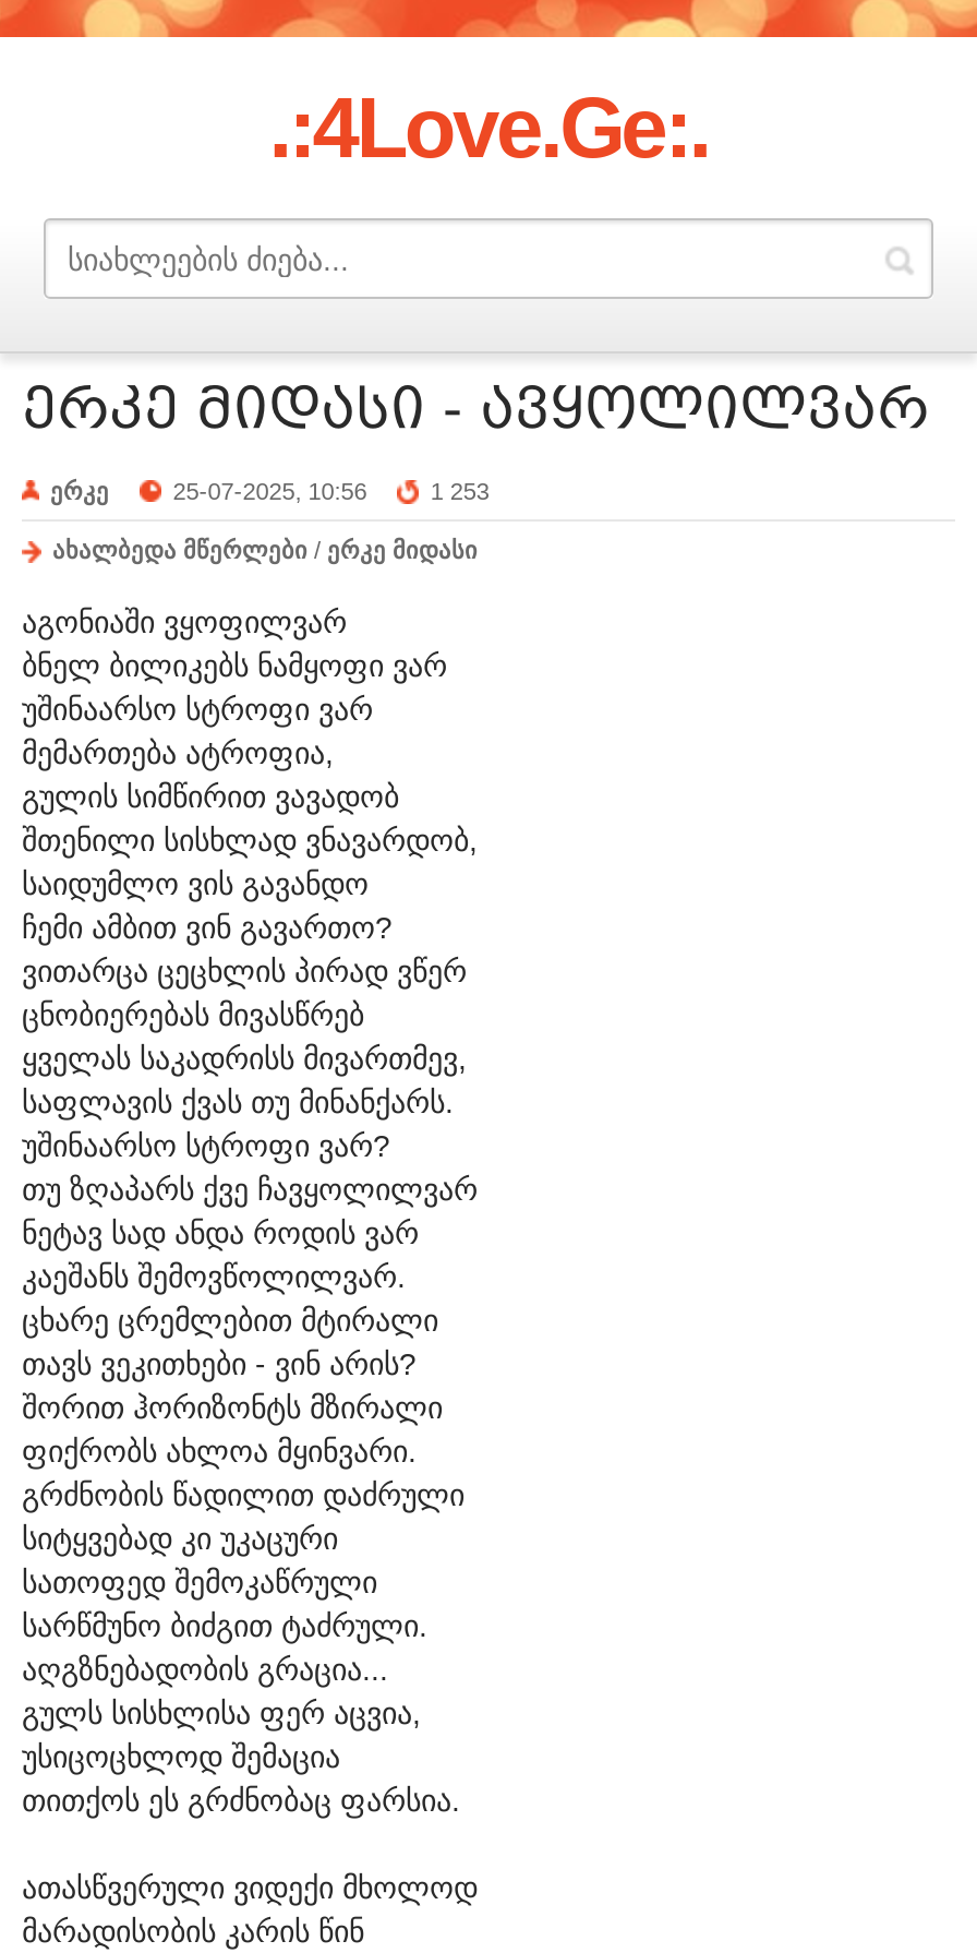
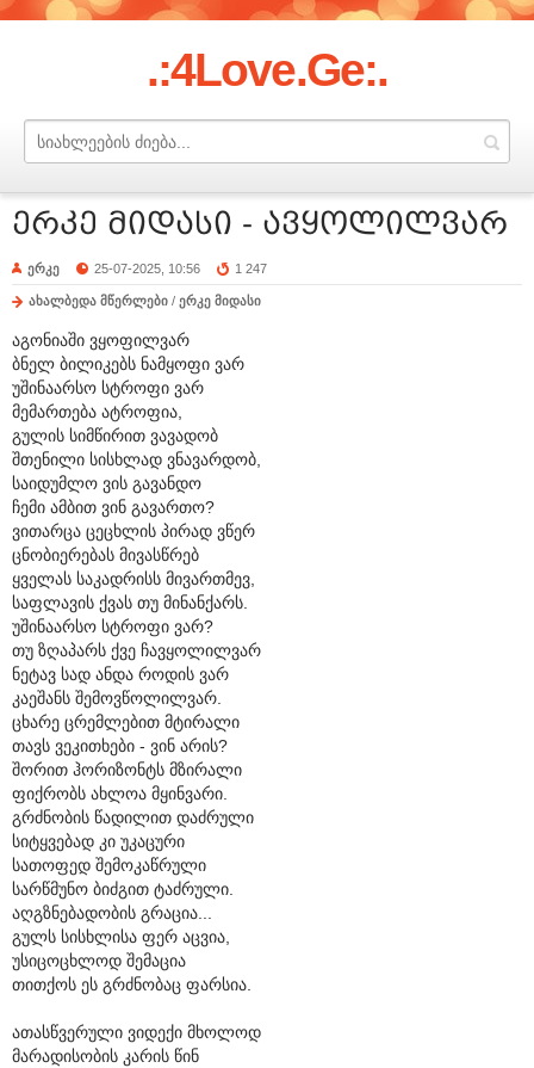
[430,477,489,503] 1 253 -> [235,261,267,275] 1 247

